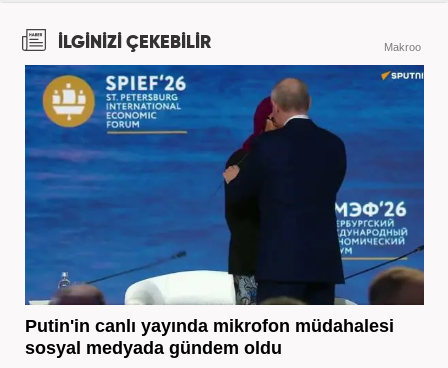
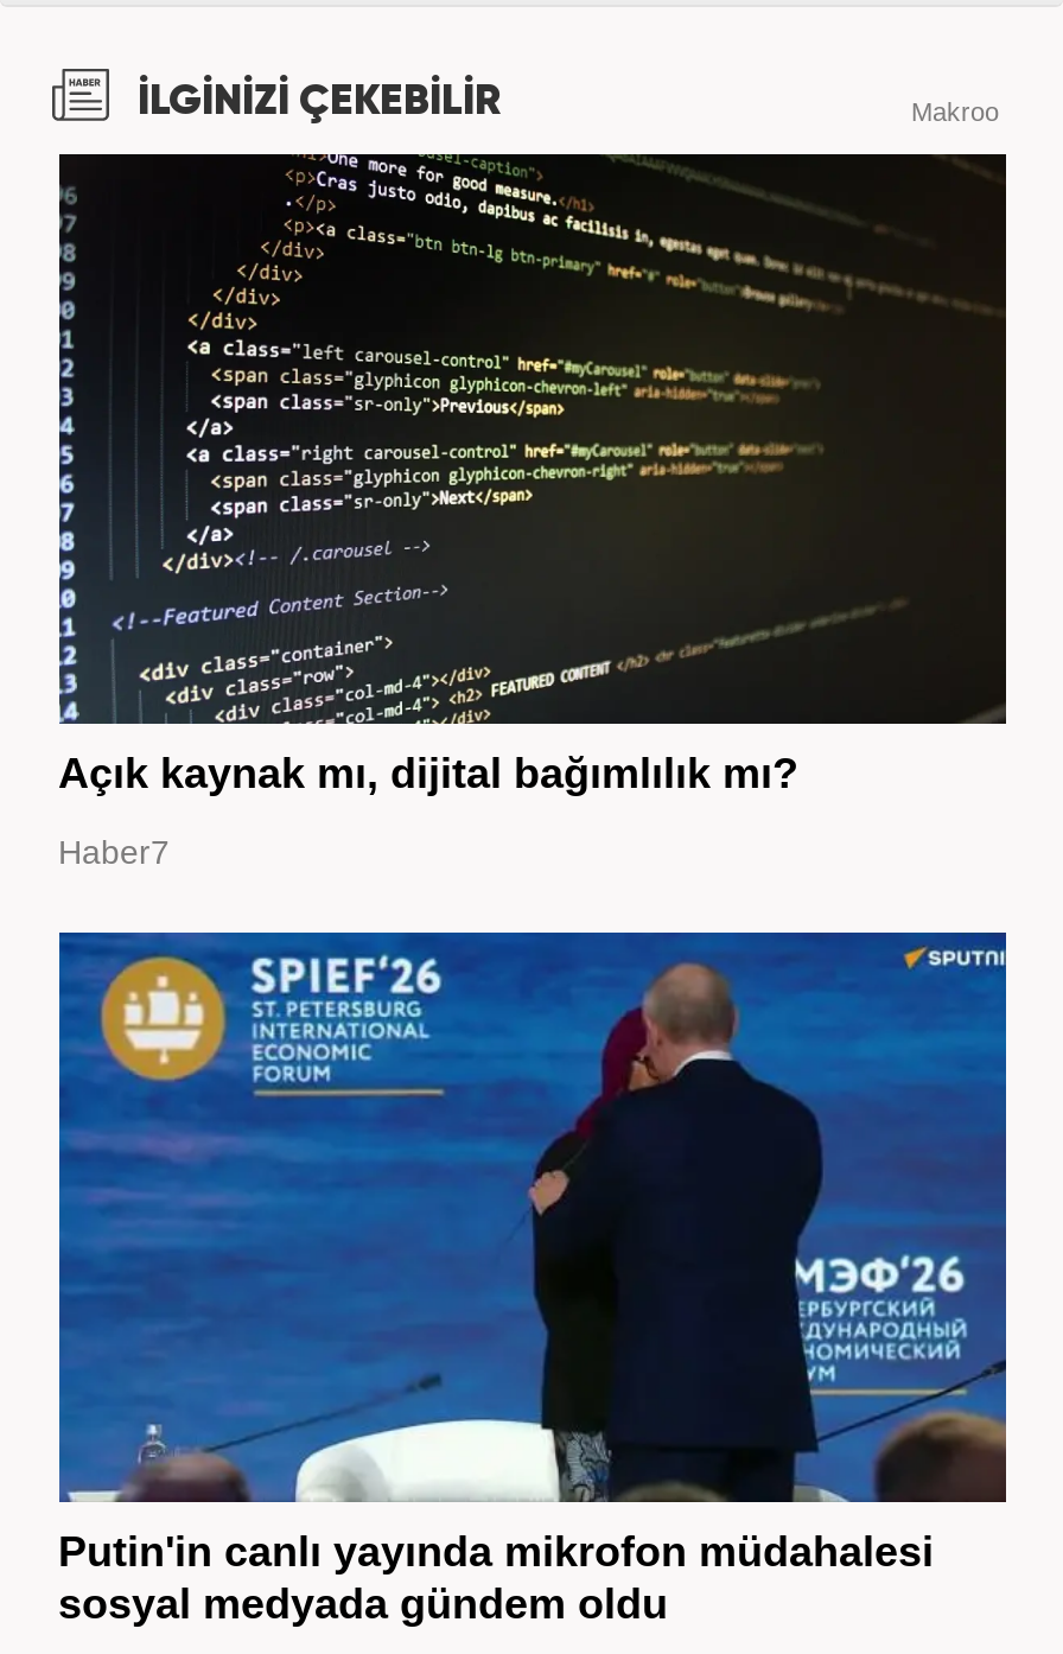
none -> [57,152,1008,870] [image] | Açık kaynak mı, dijital bağımlılık mı? | Haber7

